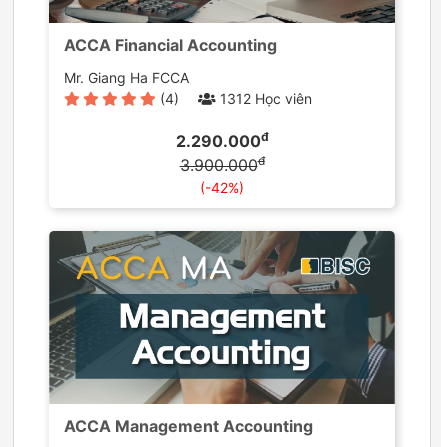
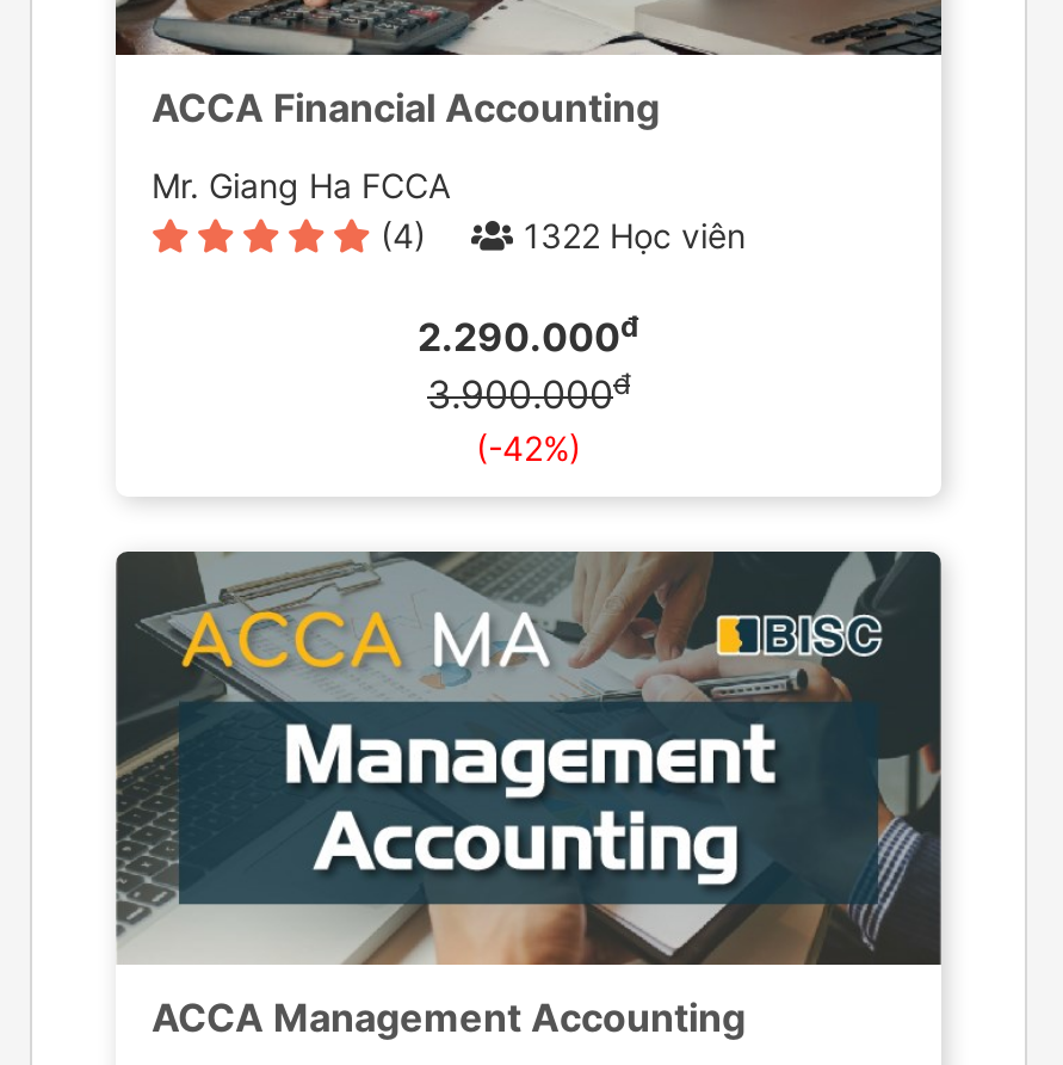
[216,90,312,107] 1312 Học viên -> [514,215,746,256] 1322 Học viên

